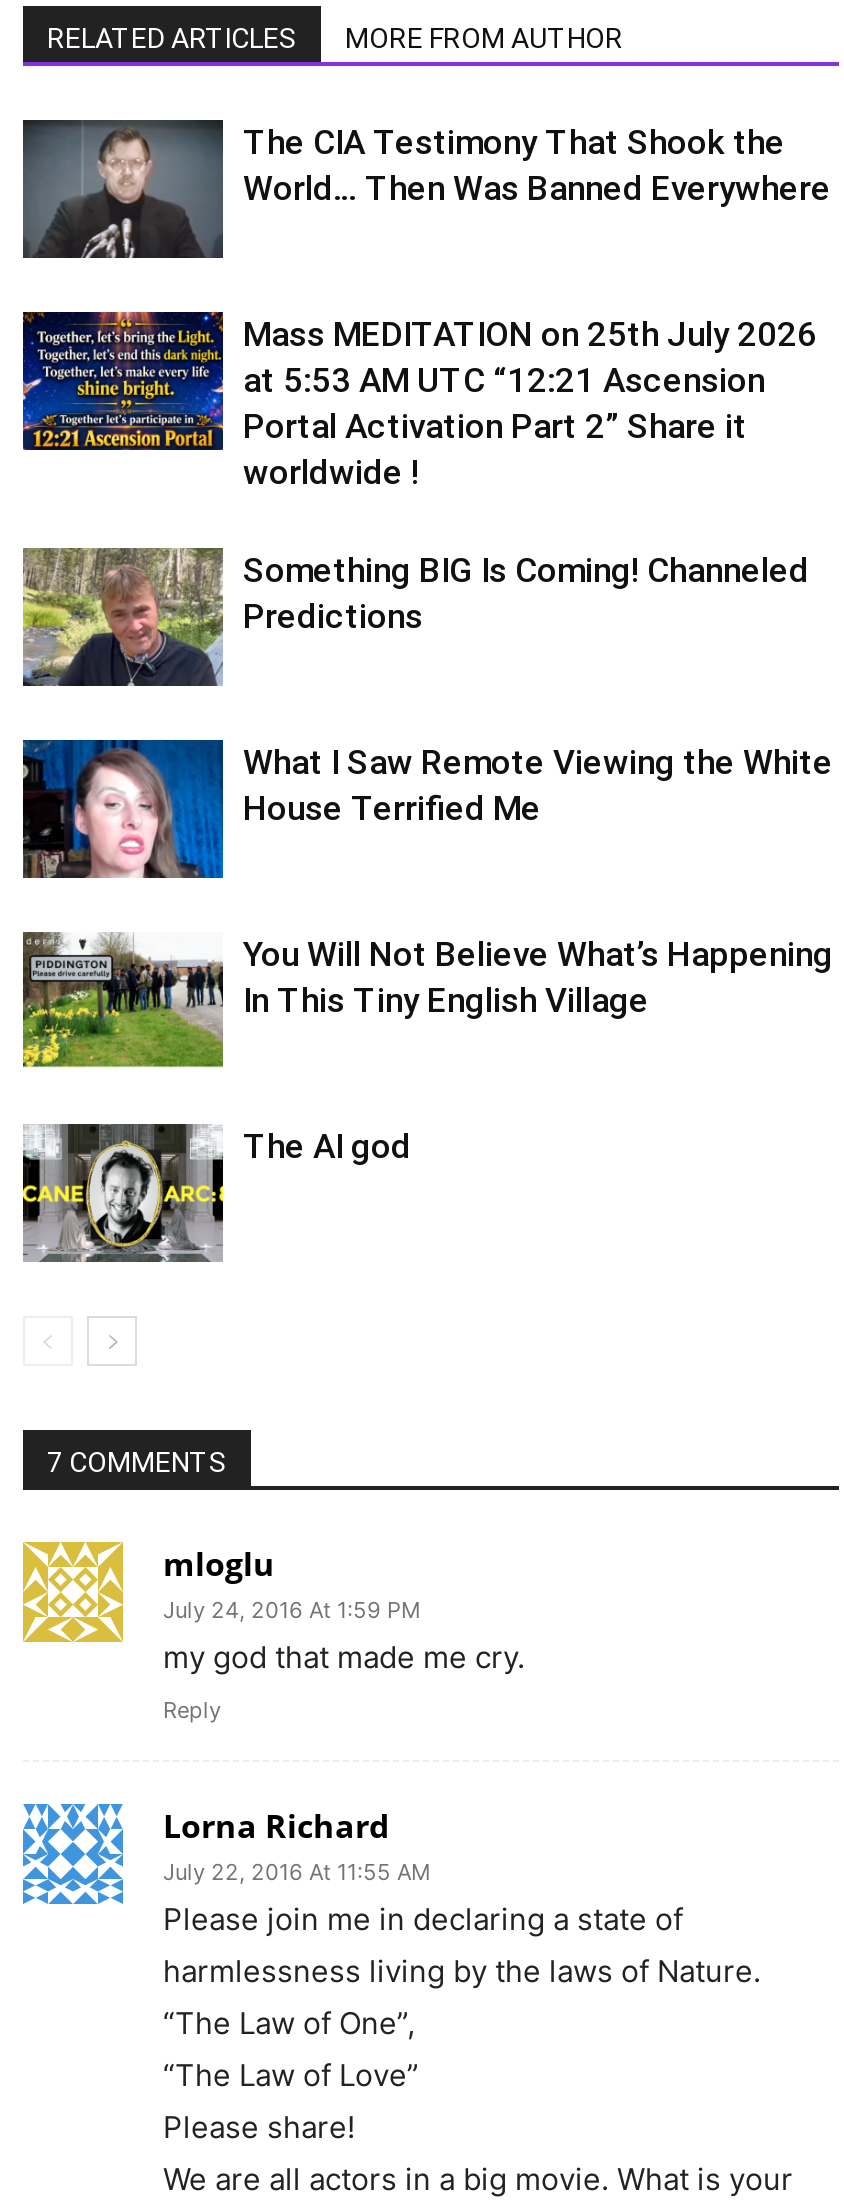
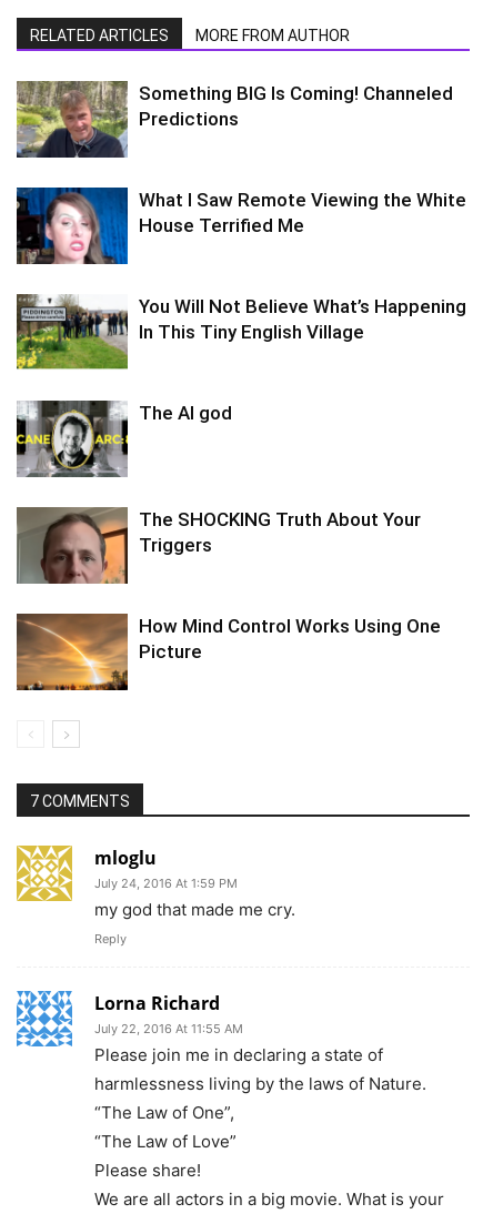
[21,119,831,261] [image] | The CIA Testimony That Shook the | World… Then Was Banned Everywhere -> none
[21,309,817,492] [image] | Mass MEDITATION on 25th July 2026 | at 5:53 AM UTC “12:21 Ascension | Portal Activation Part 2” Share it | worldwide ! -> none
moved [19,545,833,1166] -> [14,80,466,424]: [image] | Something BIG Is Coming! Channeled | Predictions | What I Saw Remote Viewing the White | House Terrified Me | You Will Not Believe What’s Happening | In This Tiny English Village | The AI god
moved [21,1121,225,1265] -> [16,399,129,479]: [image]
none -> [16,613,441,691] [image] | How Mind Control Works Using One | Picture
none -> [17,506,421,585] [image] | The SHOCKING Truth About Your | Triggers

